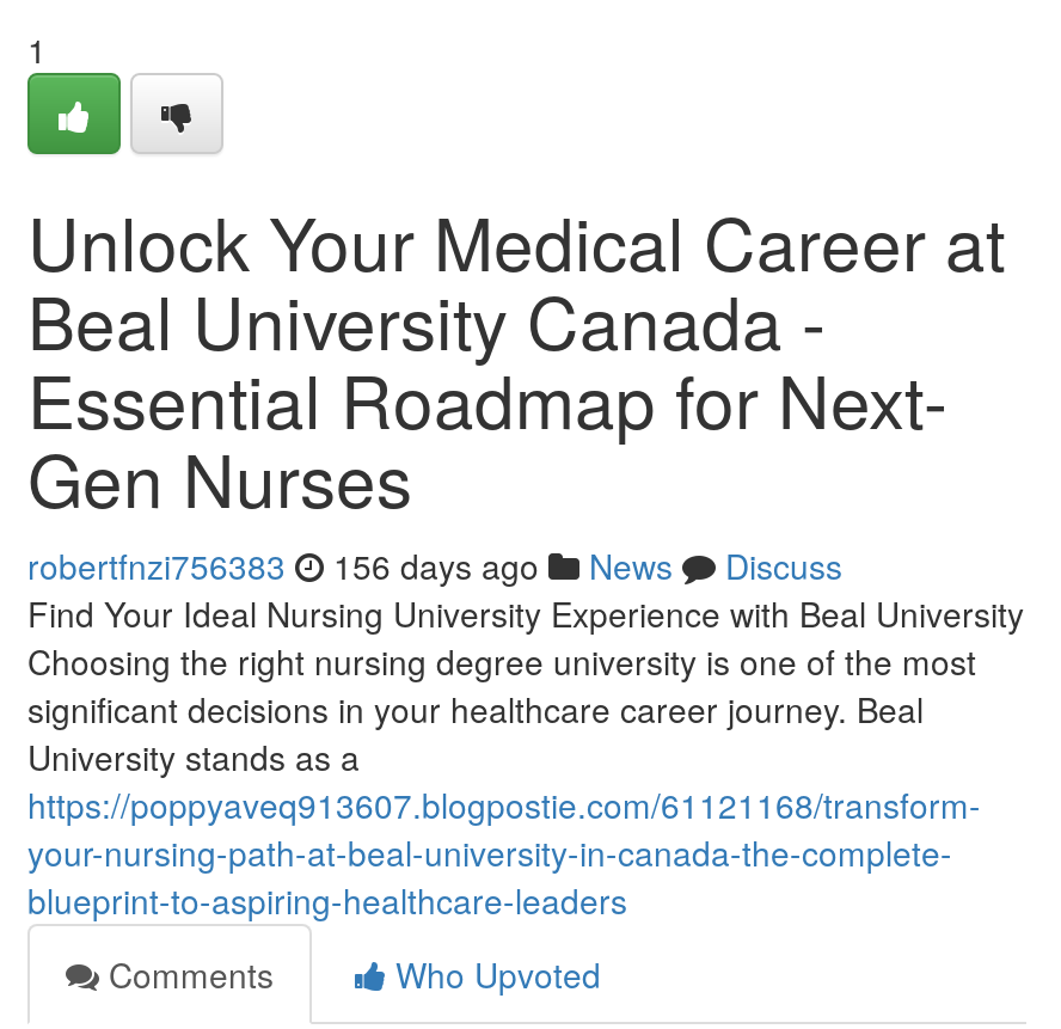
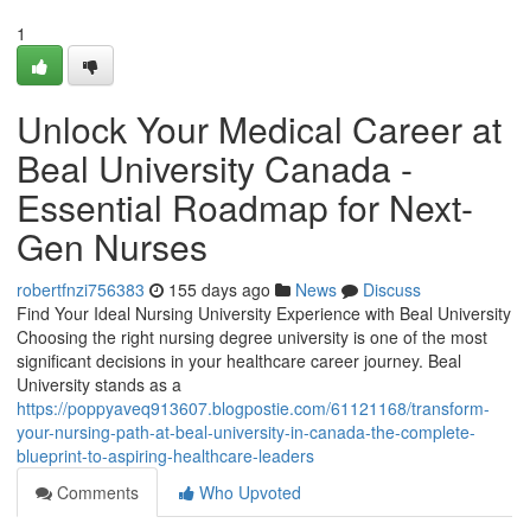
[27,541,842,589] robertfnzi756383 156 days ago News Discuss -> [17,278,421,301] robertfnzi756383 155 days ago News Discuss

